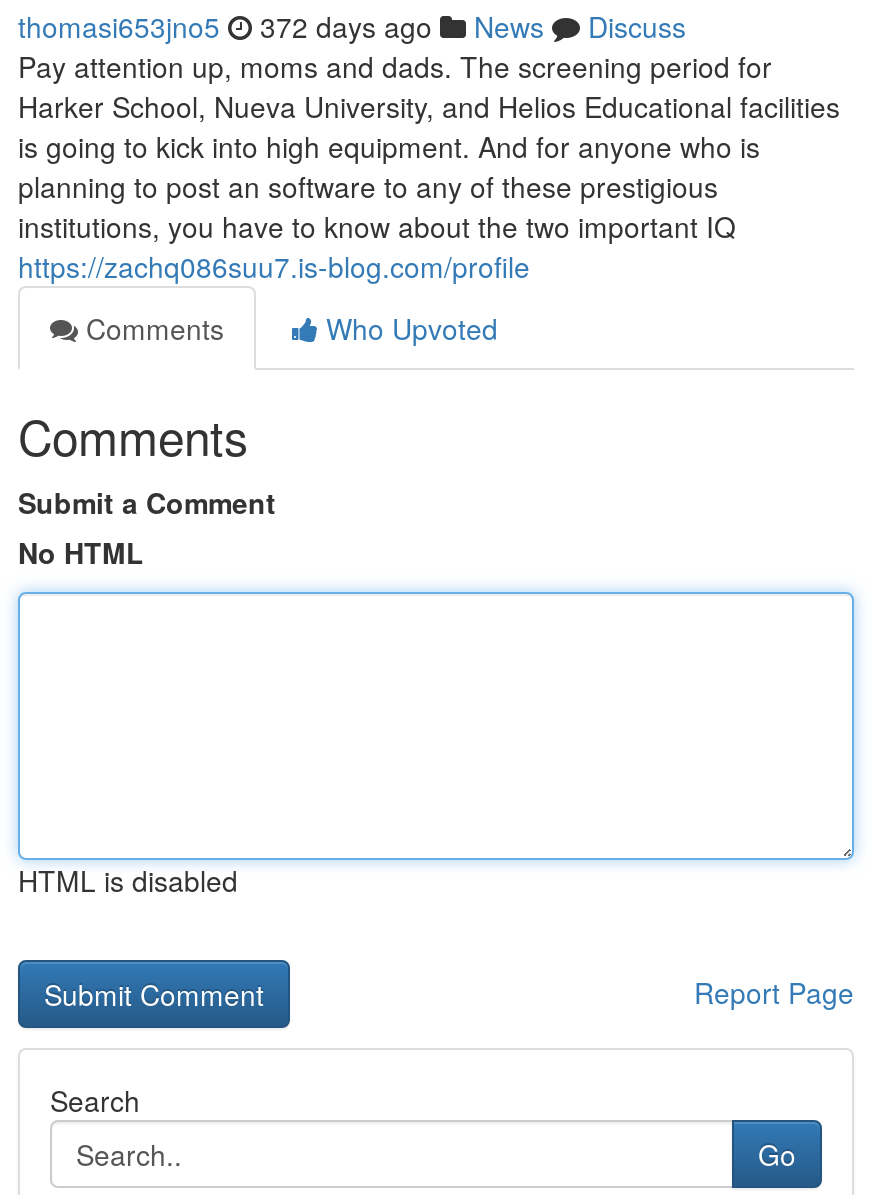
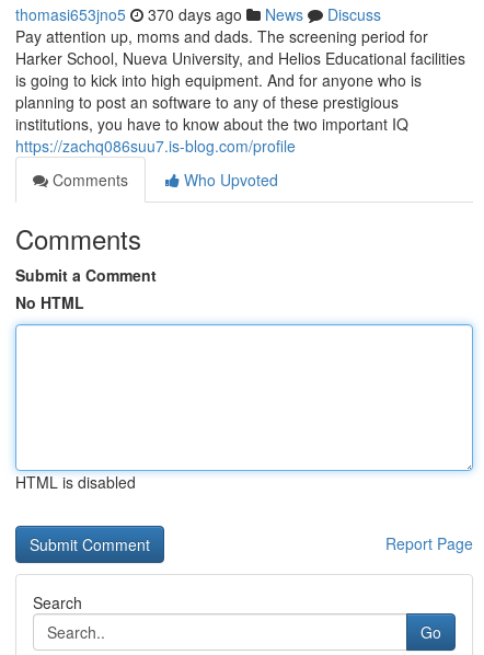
[18,6,686,46] thomasi653jno5 372 days ago News Discuss -> [15,3,381,25] thomasi653jno5 370 days ago News Discuss

